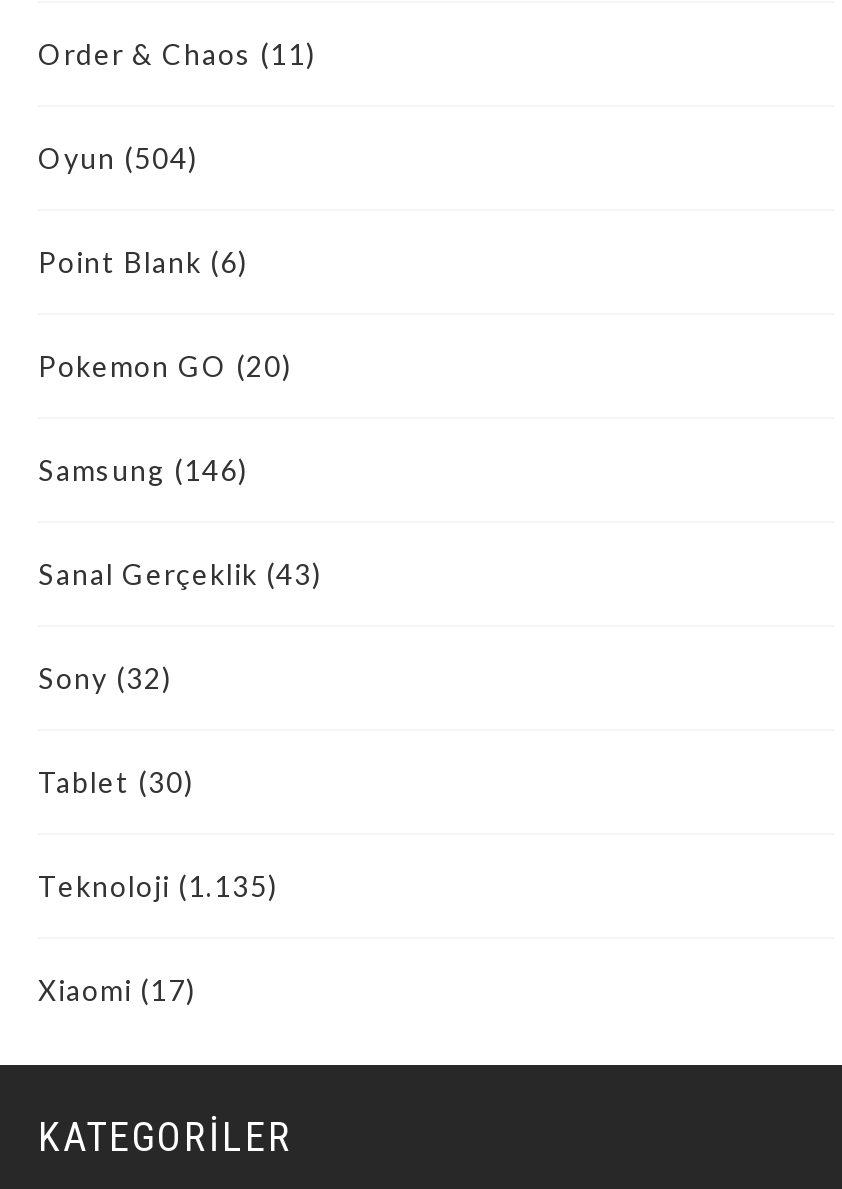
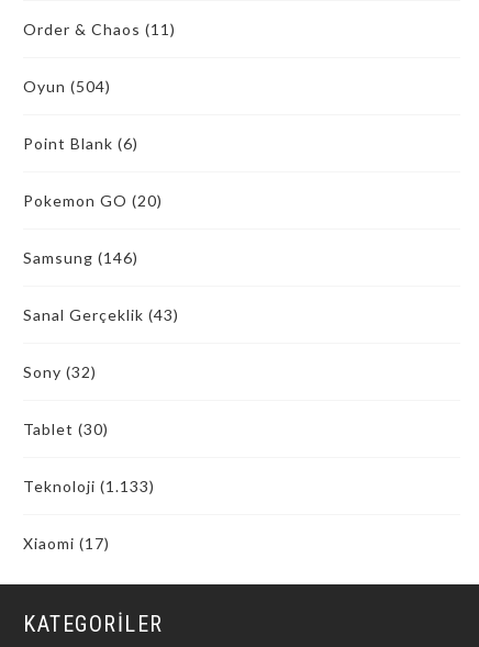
[38,868,278,902] Teknoloji (1.135) -> [23,477,155,495] Teknoloji (1.133)

